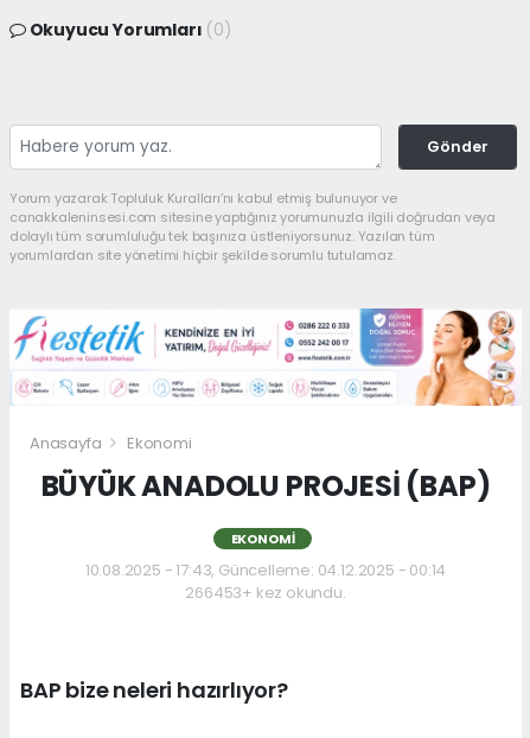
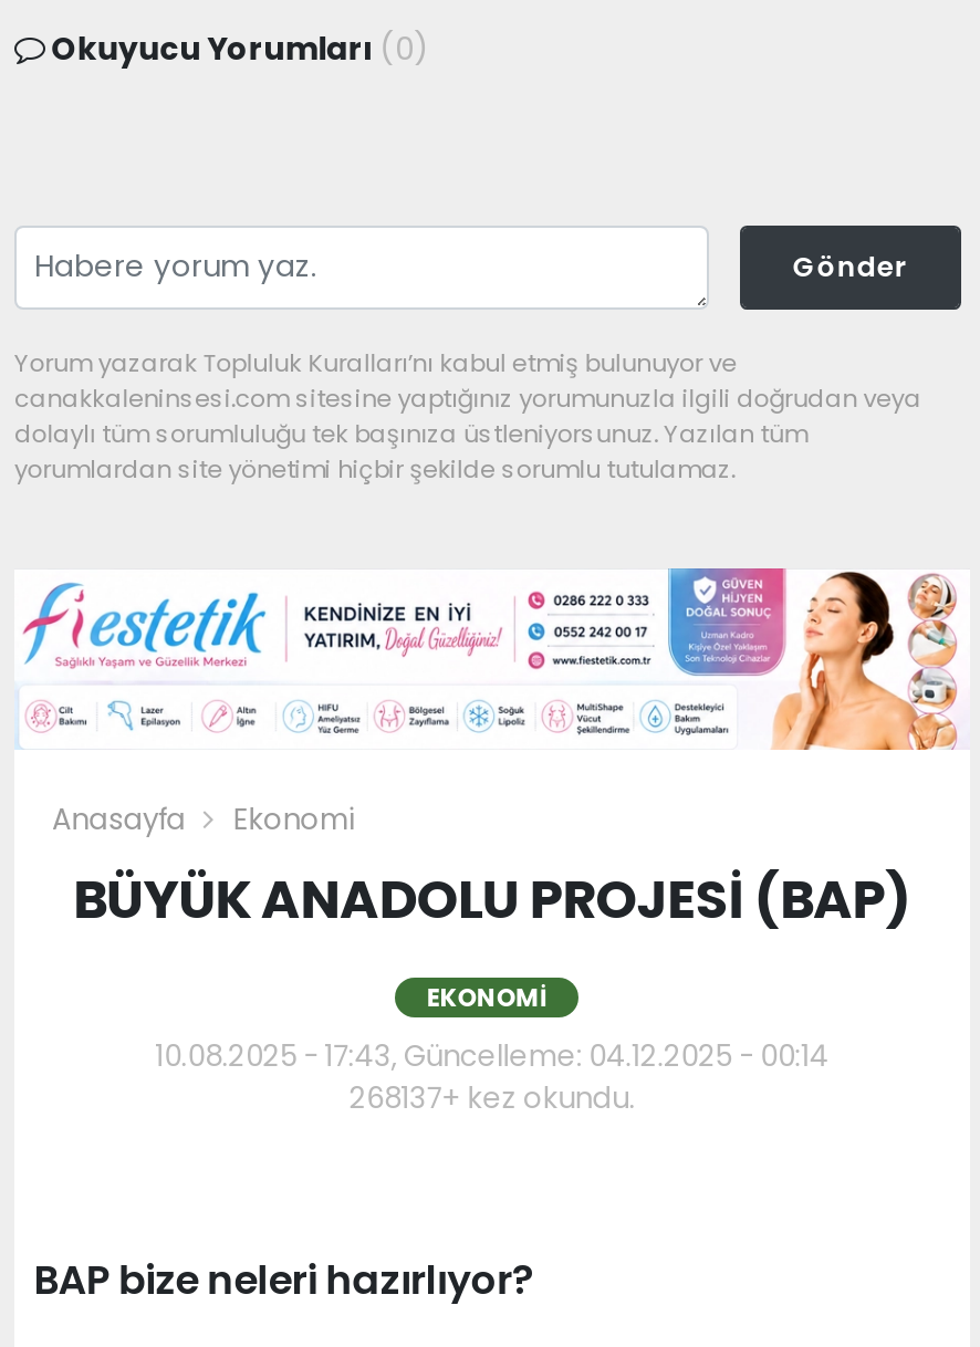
[185,581,346,603] 266453+ kez okundu. -> [349,1076,635,1118] 268137+ kez okundu.

